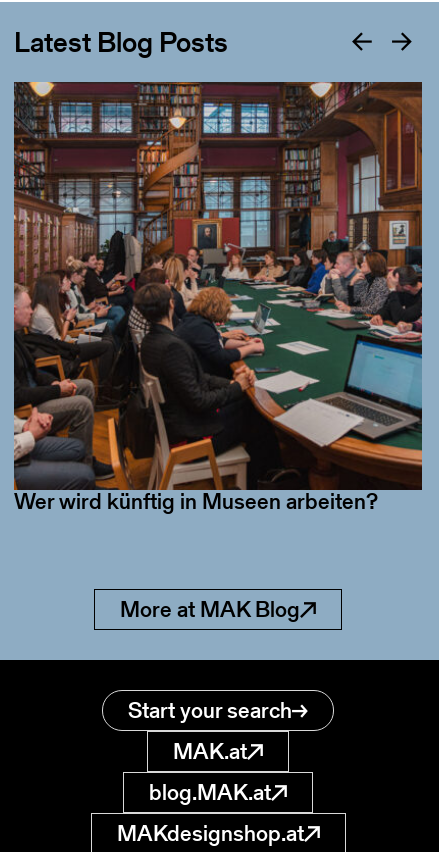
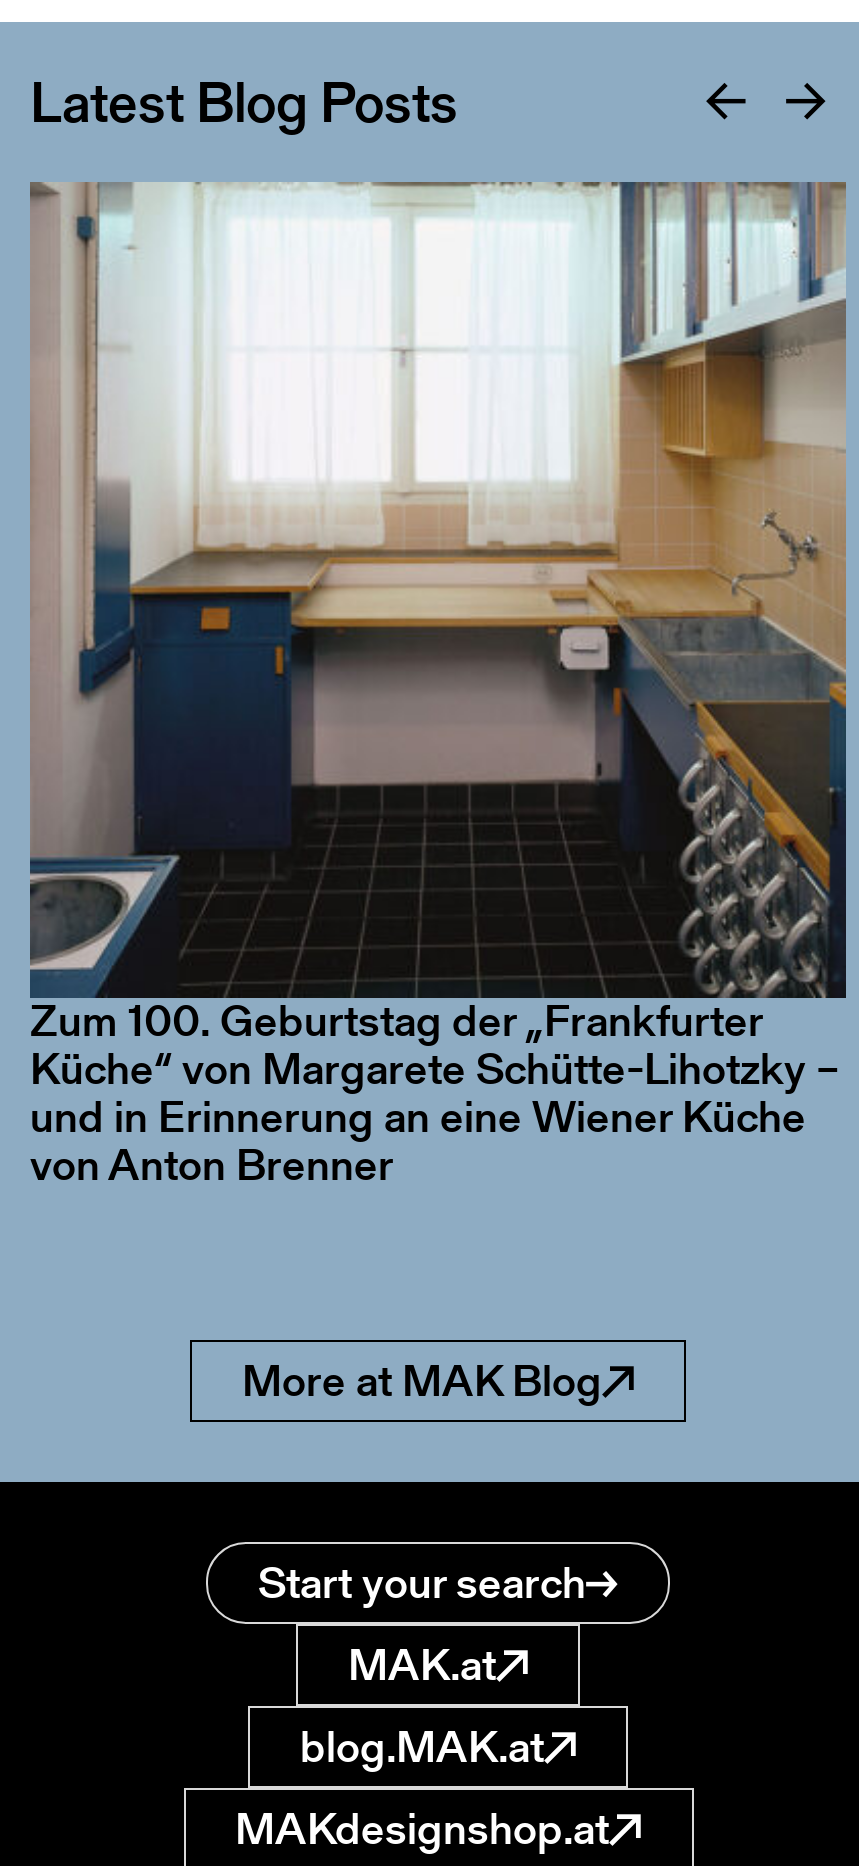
[13,81,423,431] [image] -> [30,182,848,992] [image]
[14,486,378,517] Wer wird künftig in Museen arbeiten? -> [30,990,840,1196] Zum 100. Geburtstag der „Frankfurter | Küche“ von Margarete Schütte-Lihotzky – | und in Erinnerung an eine Wiener Küche | von Anton Brenner

